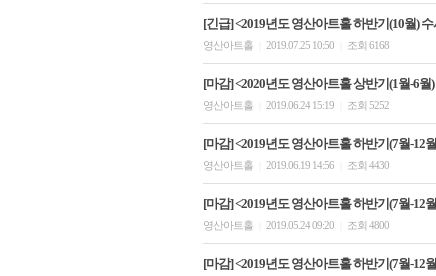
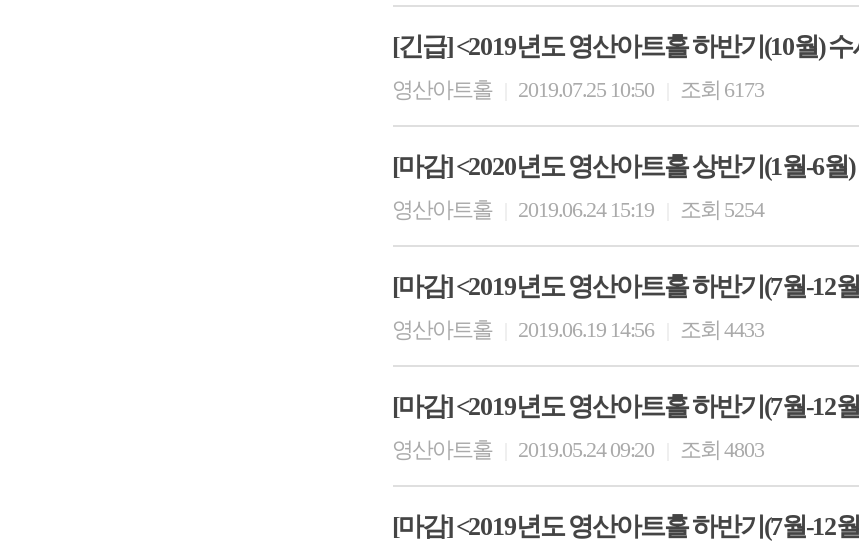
[202,39,388,51] 영산아트홀 2019.07.25 10:50 조회 6168 -> [392,77,764,101] 영산아트홀 2019.07.25 10:50 조회 6173
[202,99,388,111] 영산아트홀 2019.06.24 15:19 조회 5252 -> [392,197,764,221] 영산아트홀 2019.06.24 15:19 조회 5254
[202,159,388,171] 영산아트홀 2019.06.19 14:56 조회 4430 -> [392,317,764,341] 영산아트홀 2019.06.19 14:56 조회 4433
[202,219,388,231] 영산아트홀 2019.05.24 09:20 조회 4800 -> [392,437,764,461] 영산아트홀 2019.05.24 09:20 조회 4803

